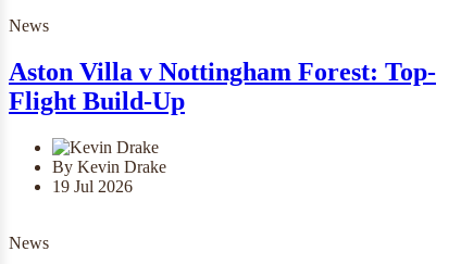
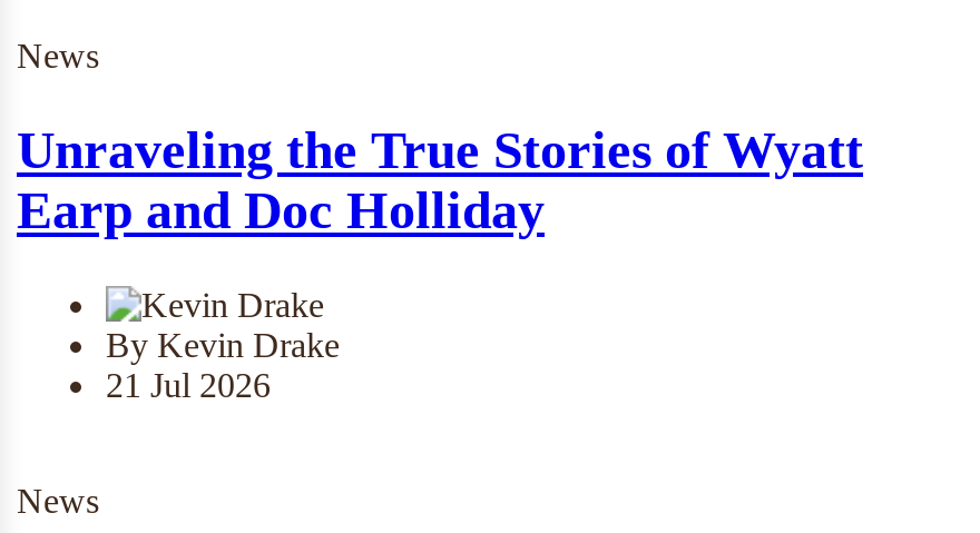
[9,57,436,115] Aston Villa v Nottingham Forest: Top- | Flight Build-Up -> [17,121,863,239] Unraveling the True Stories of Wyatt | Earp and Doc Holliday
[52,177,133,195] 19 Jul 2026 -> [106,366,271,403] 21 Jul 2026

